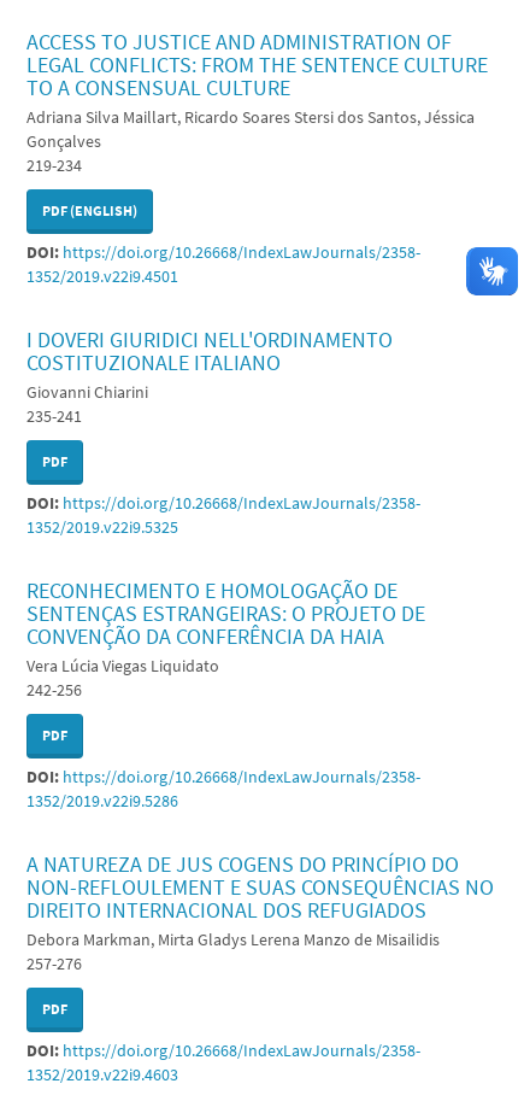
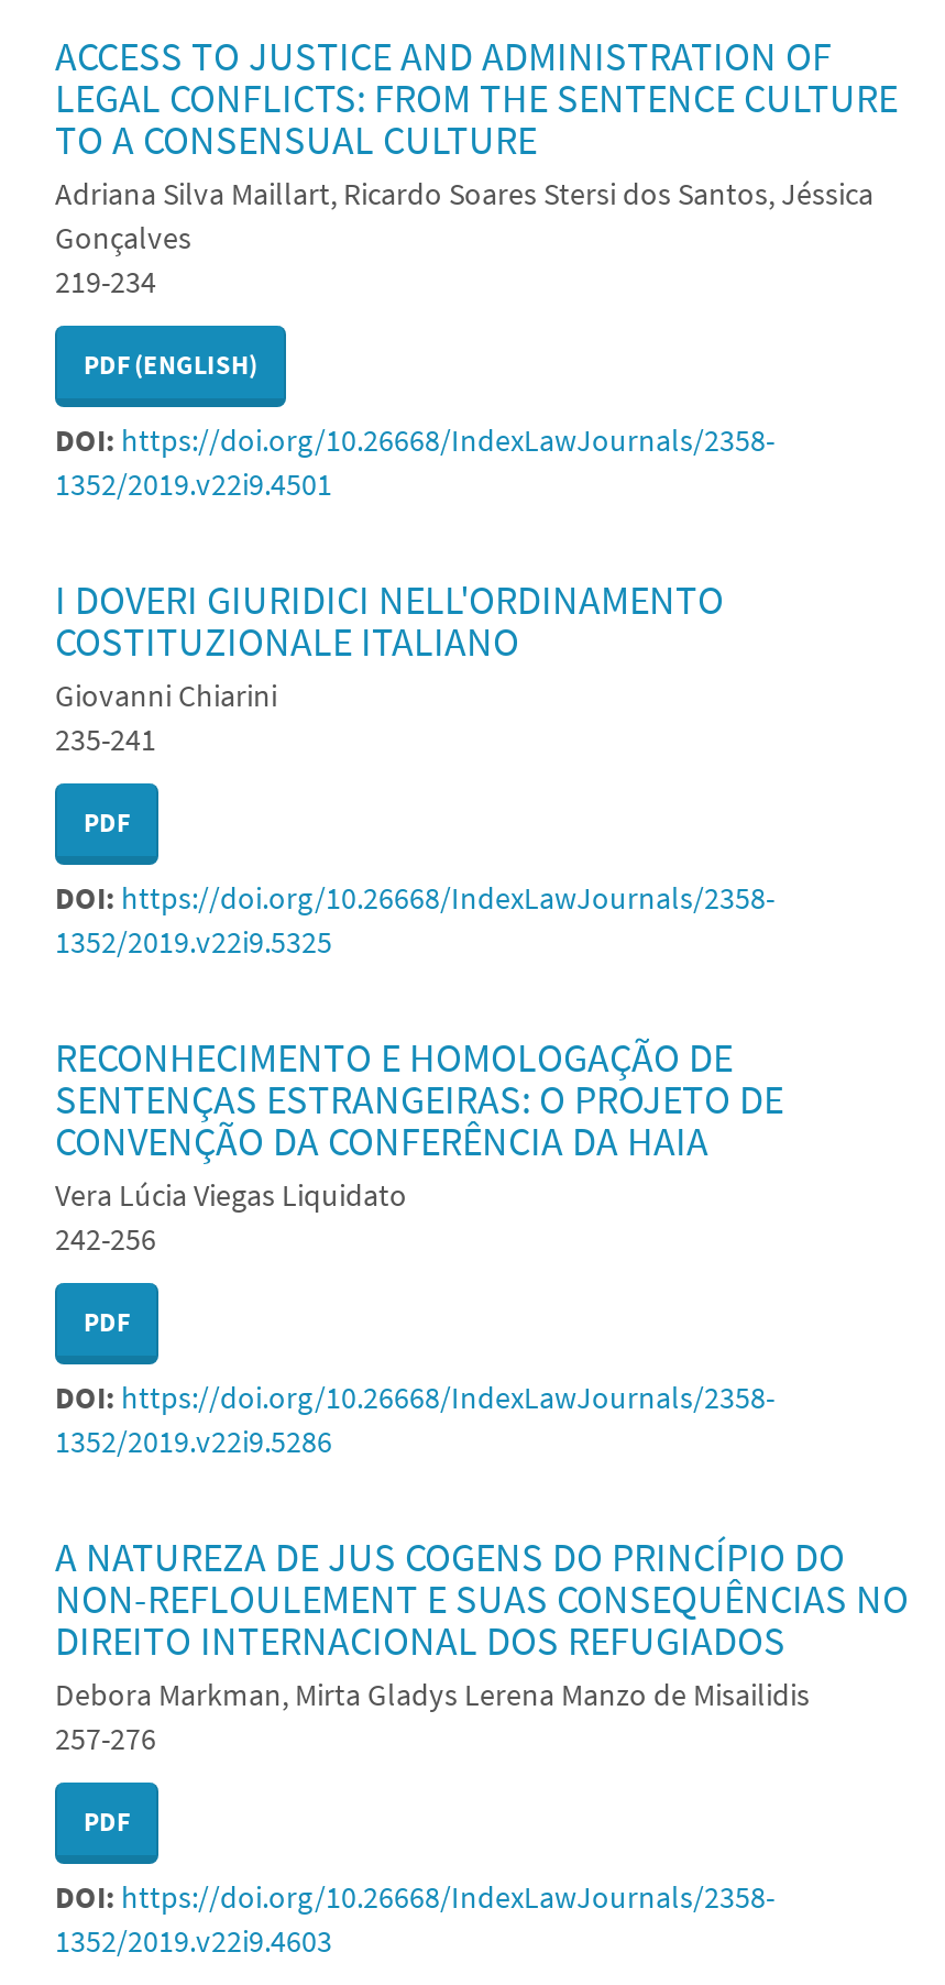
[465,246,519,297] [image] -> none

